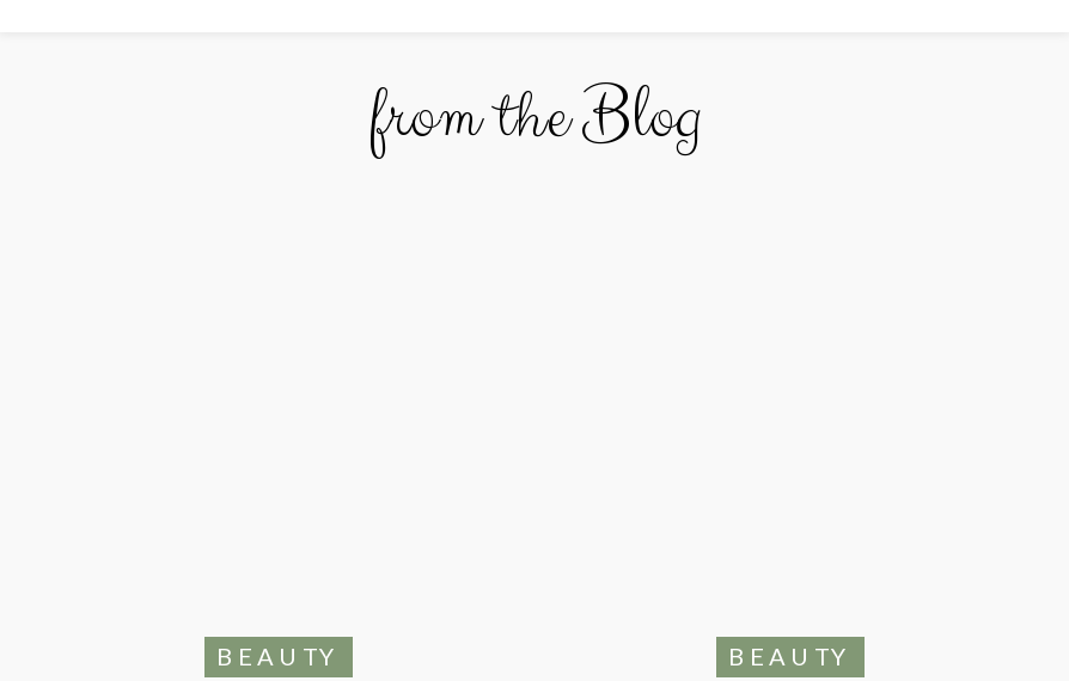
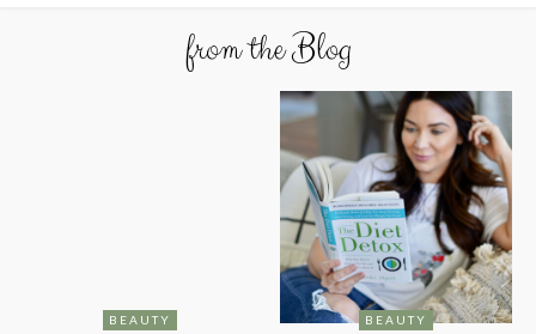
none -> [279,90,513,324] [image]

